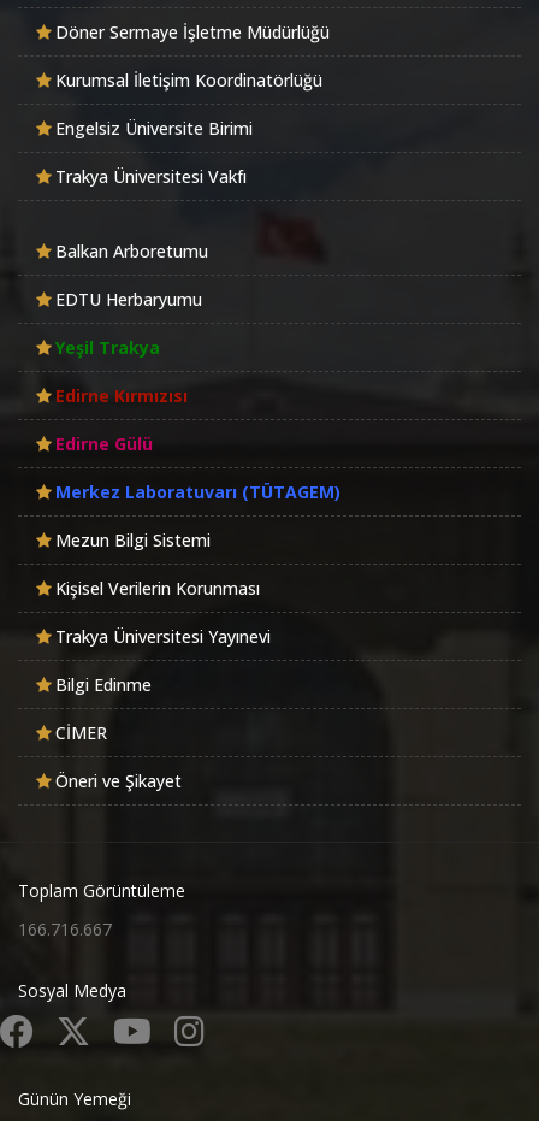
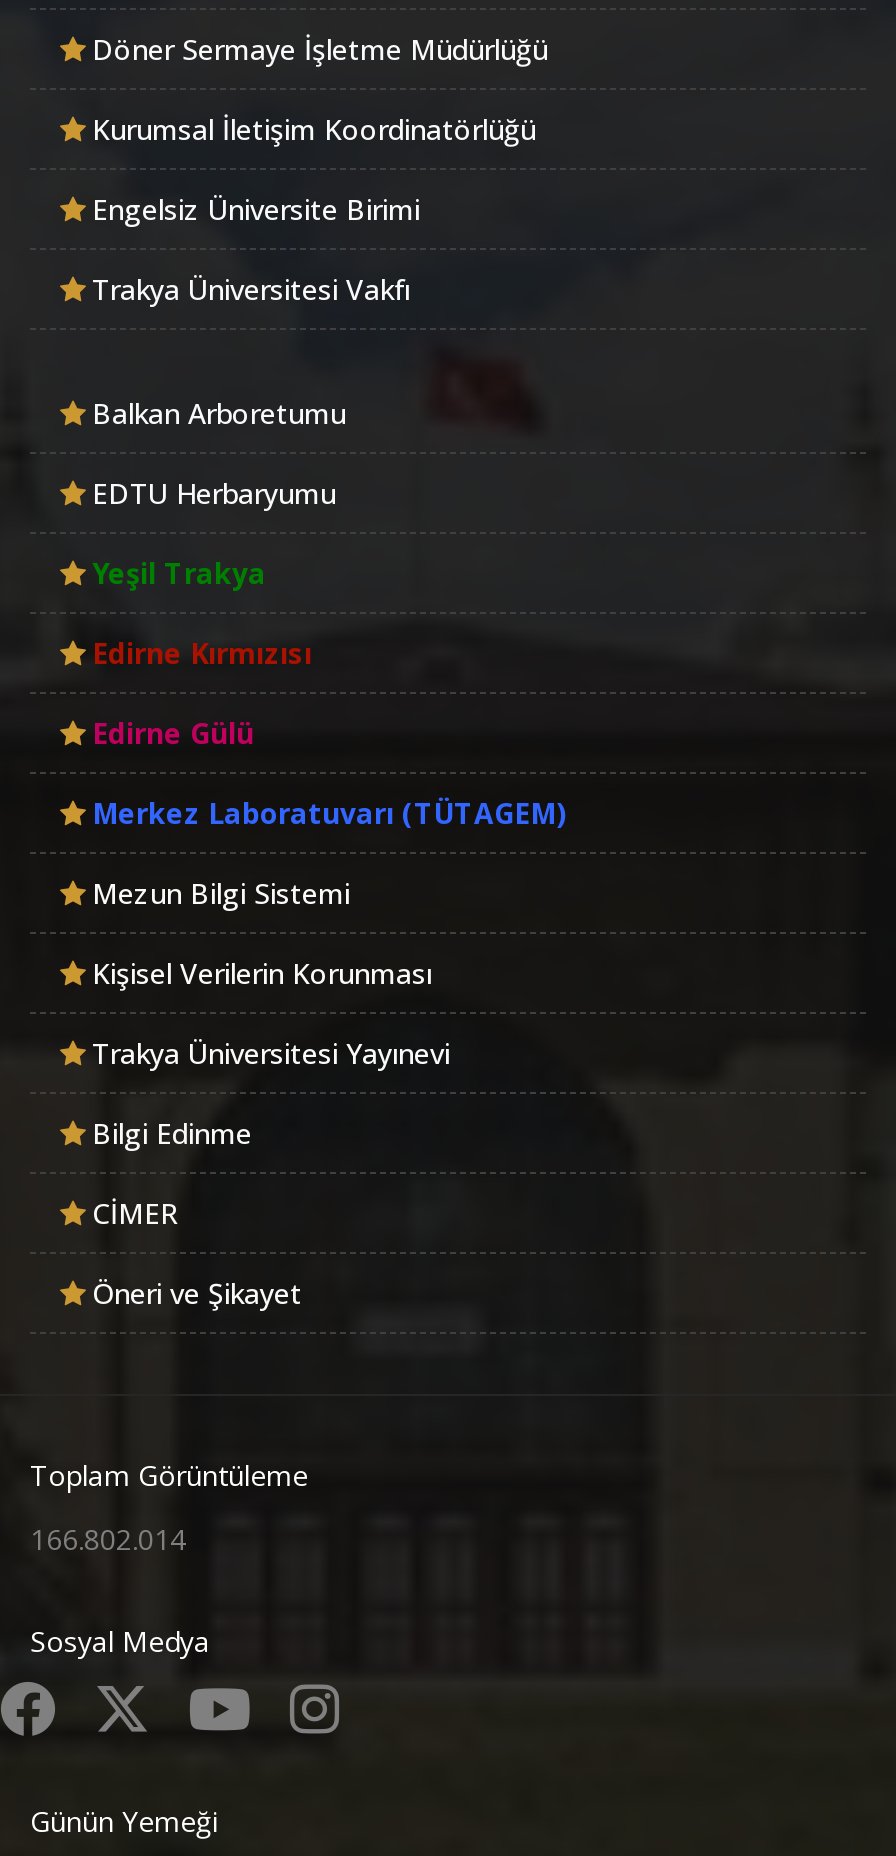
[18,918,112,940] 166.716.667 -> [30,1520,186,1558] 166.802.014

